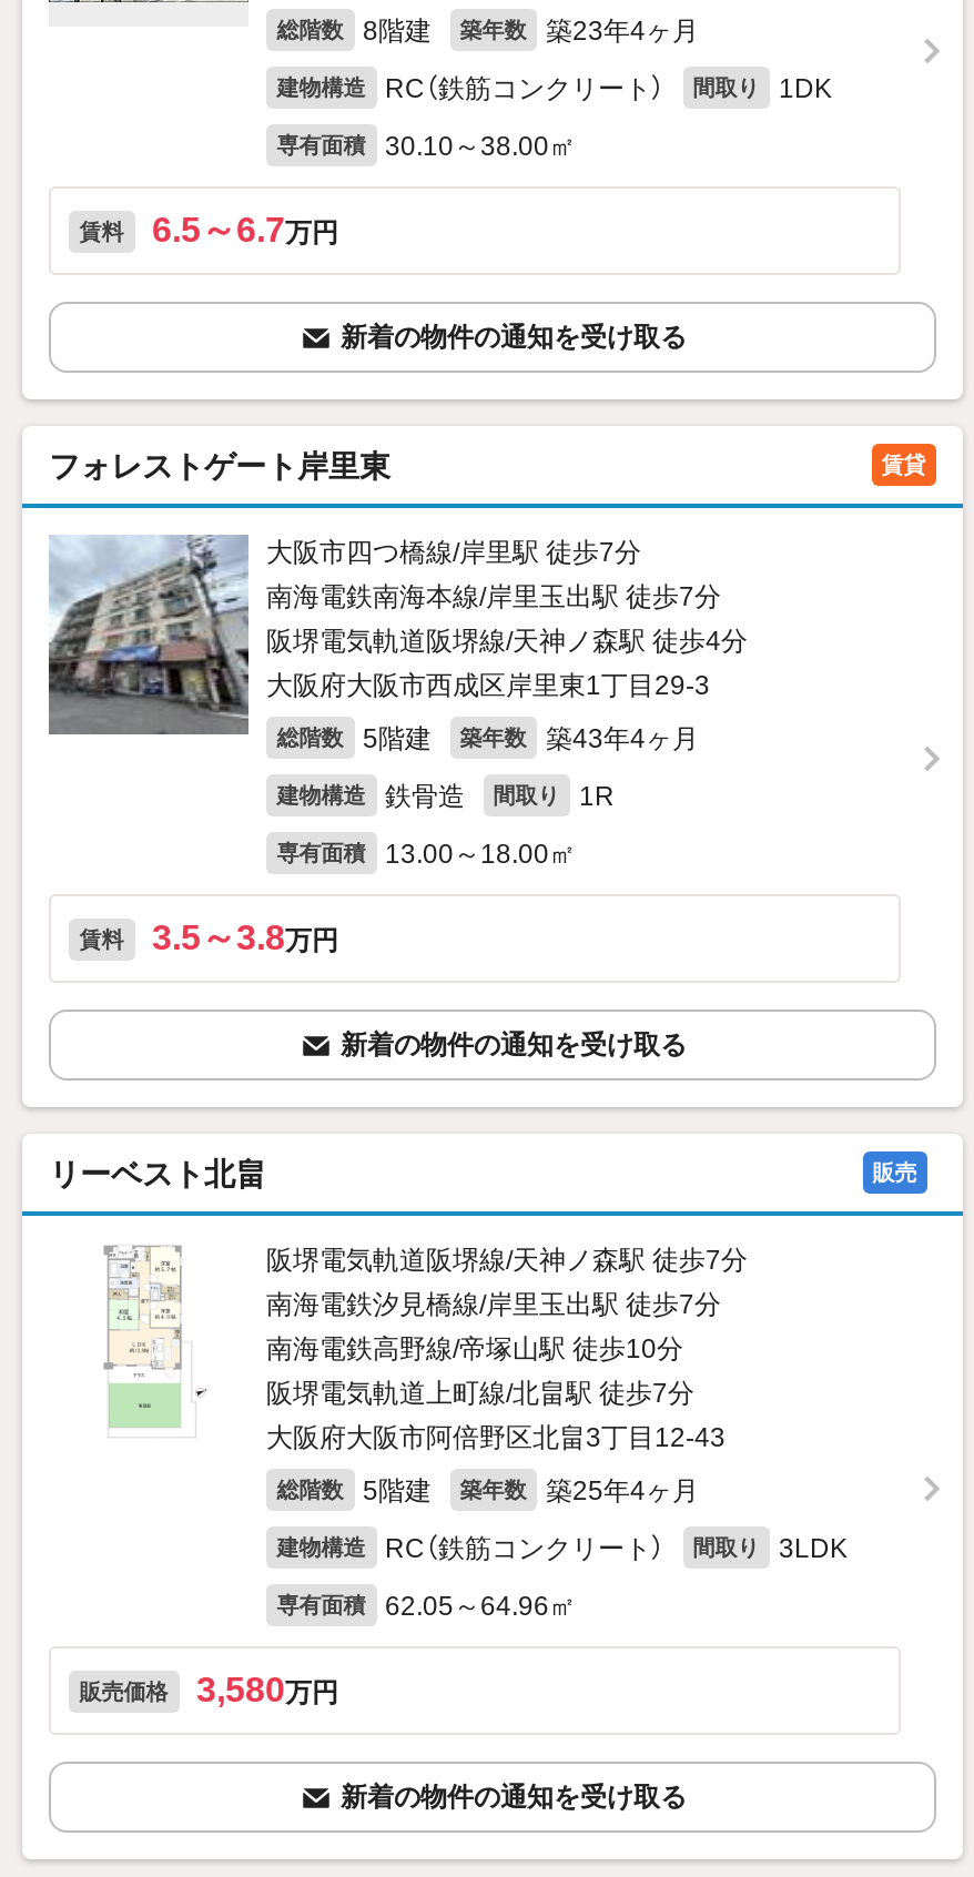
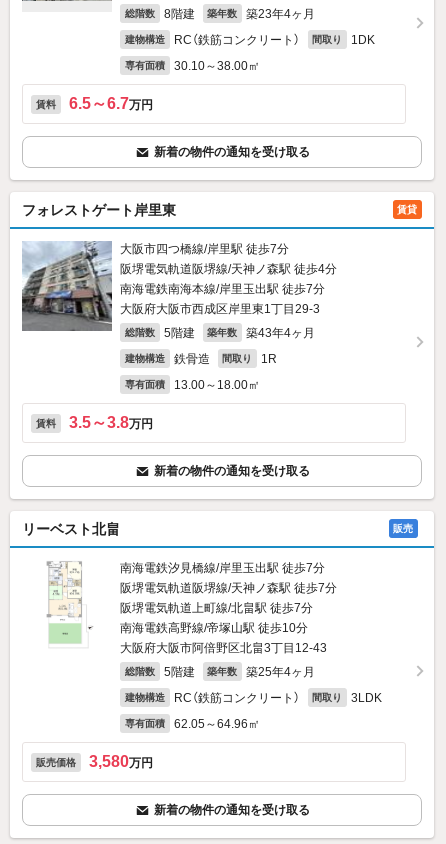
moved [266,581,721,612] -> [120,282,325,296]: 南海電鉄南海本線/岸里玉出駅 徒歩7分
moved [266,626,748,657] -> [120,262,337,276]: 阪堺電気軌道阪堺線/天神ノ森駅 徒歩4分
moved [266,1245,748,1276] -> [120,581,337,595]: 阪堺電気軌道阪堺線/天神ノ森駅 徒歩7分
moved [266,1289,721,1320] -> [120,561,325,575]: 南海電鉄汐見橋線/岸里玉出駅 徒歩7分
moved [266,1333,683,1364] -> [120,621,308,635]: 南海電鉄高野線/帝塚山駅 徒歩10分
moved [266,1378,694,1409] -> [120,601,313,615]: 阪堺電気軌道上町線/北畠駅 徒歩7分

